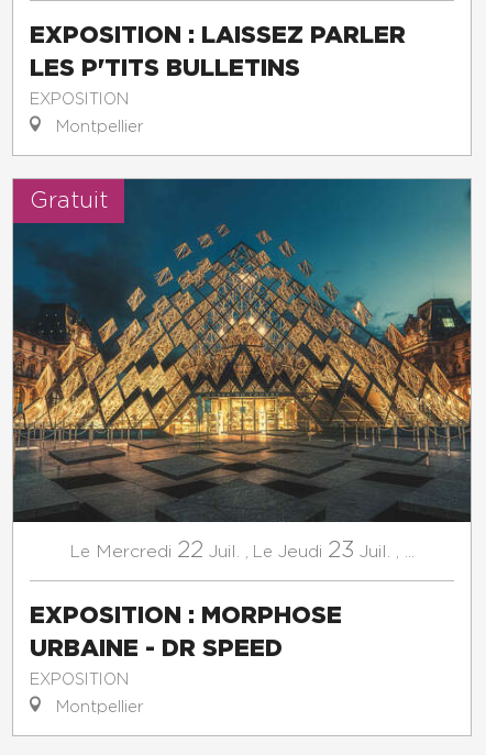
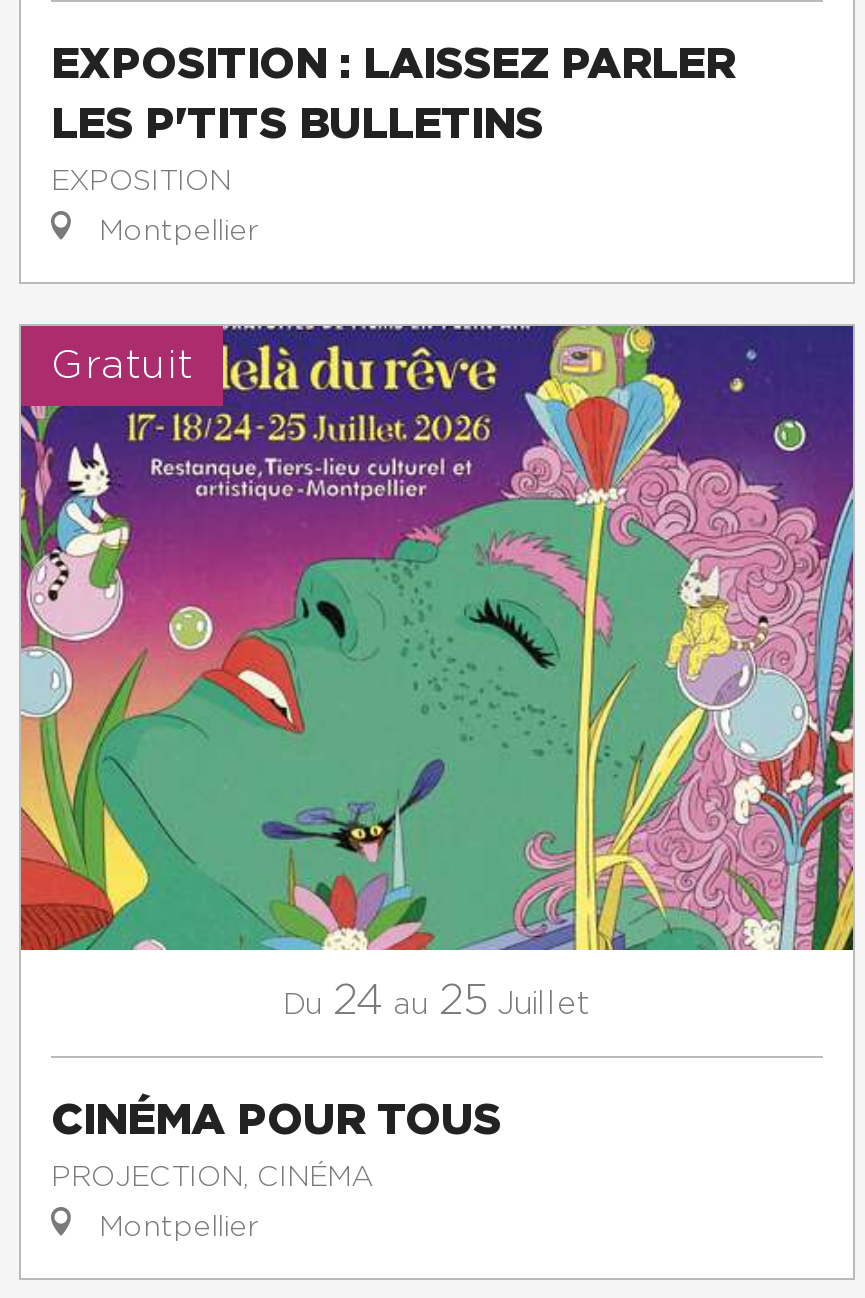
[12,178,472,562] [image] | Le Mercredi 22 Juil., Le Jeudi 23 Juil.,... -> [19,324,855,1022] [image] | Du 24 au 25 Juillet
[30,601,342,688] EXPOSITION : MORPHOSE | URBAINE - DR SPEED | EXPOSITION -> [51,1094,501,1192] CINÉMA POUR TOUS | PROJECTION, CINÉMA

